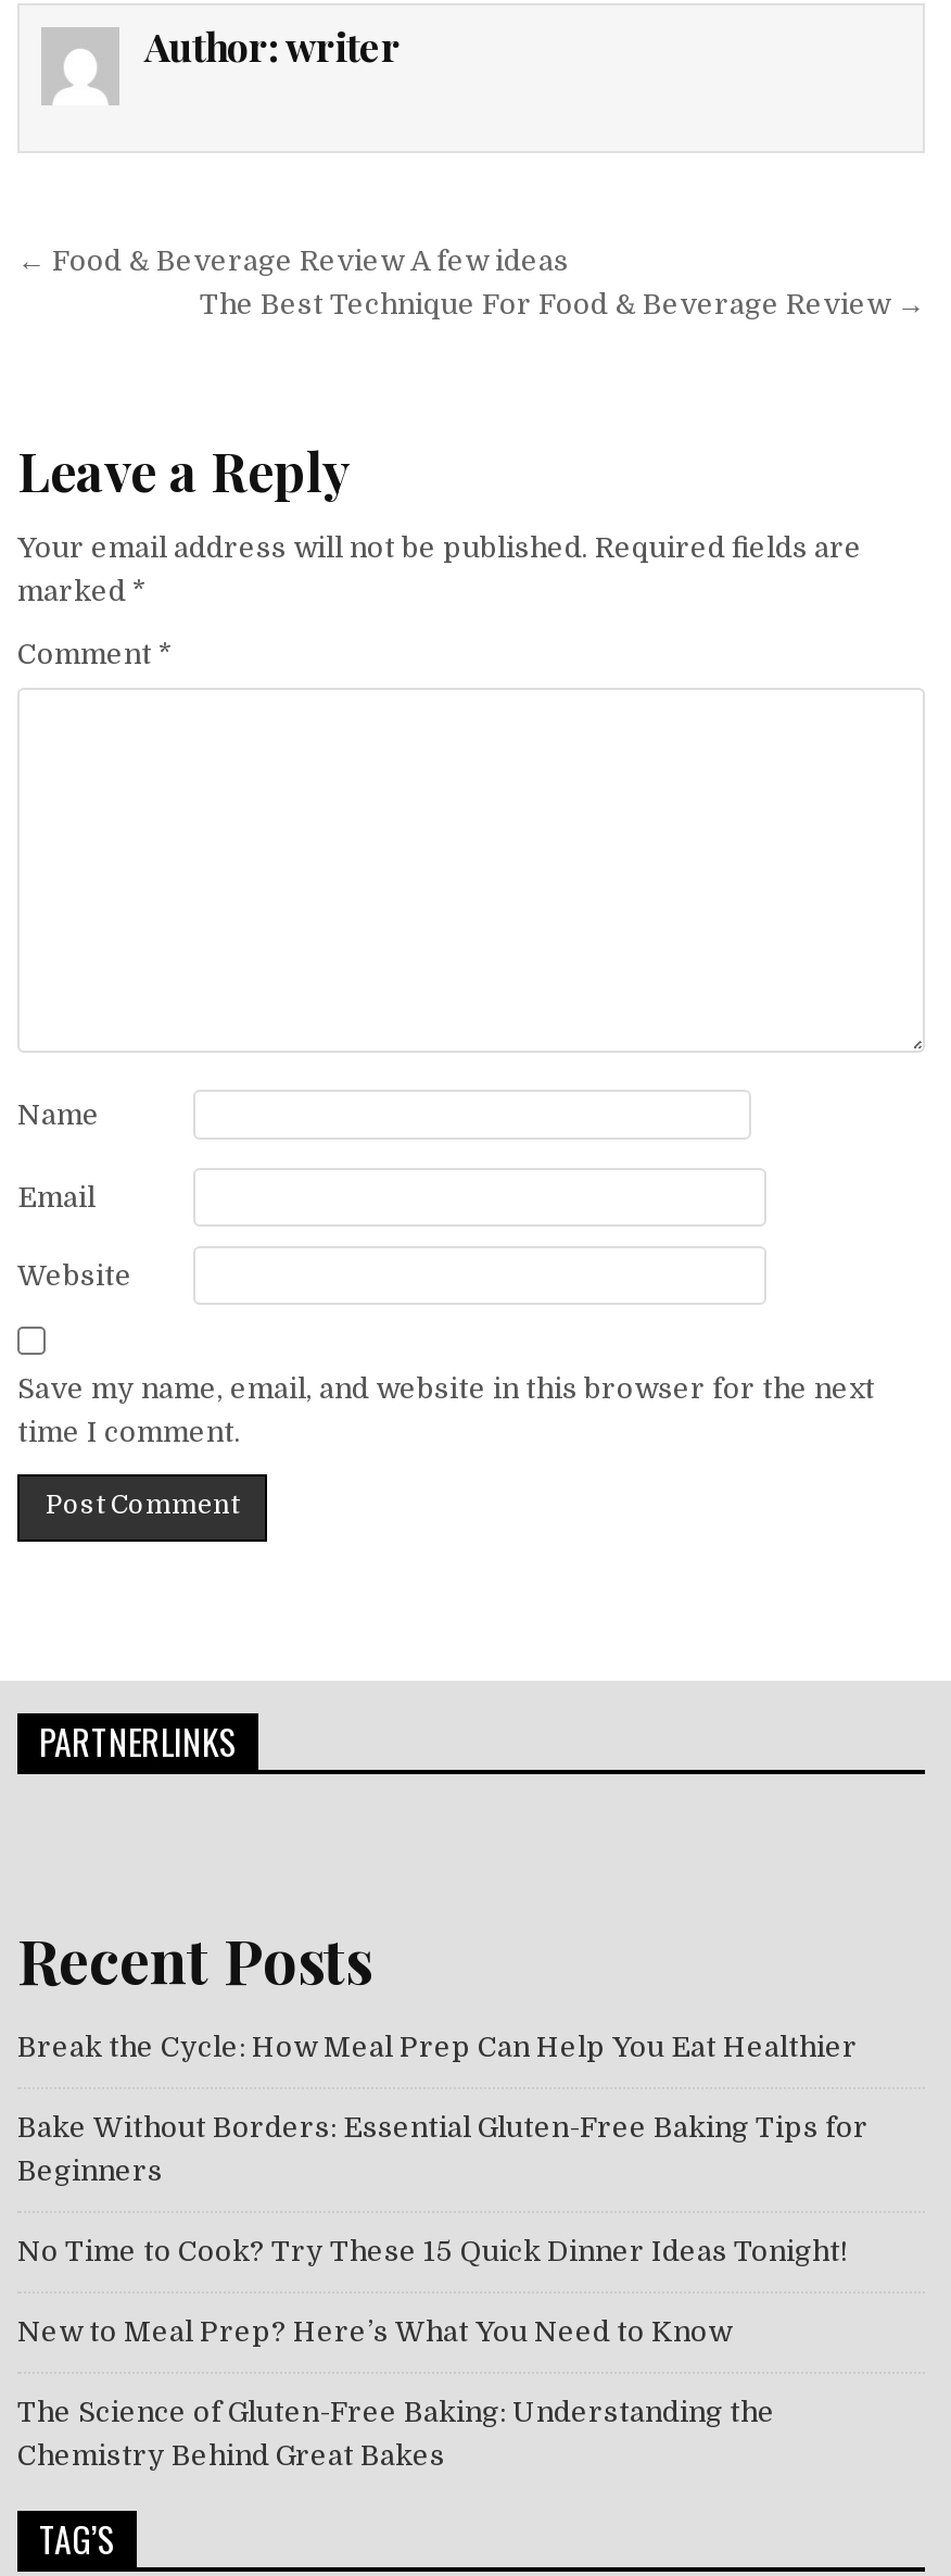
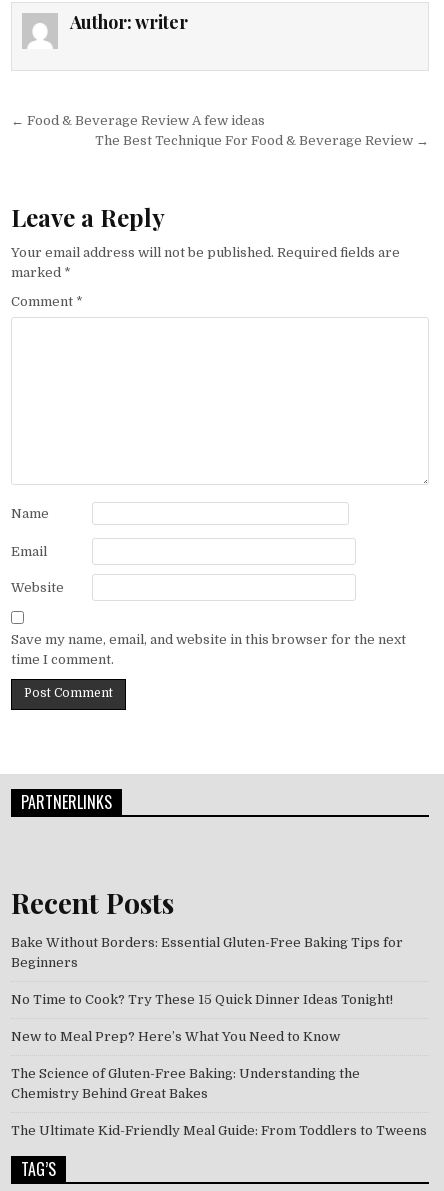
[17,2031,858,2064] Break the Cycle: How Meal Prep Can Help You Eat Healthier -> none
moved [17,2112,868,2472] -> [11,935,403,1101]: Bake Without Borders: Essential Gluten-Free Baking Tips for | Beginners | No Time to Cook? Try These 15 Quick Dinner Ideas Tonight! | New to Meal Prep? Here’s What You Need to Know | The Science of Gluten-Free Baking: Understanding the | Chemistry Behind Great Bakes
none -> [11,1123,427,1138] The Ultimate Kid-Friendly Meal Guide: From Toddlers to Tweens

